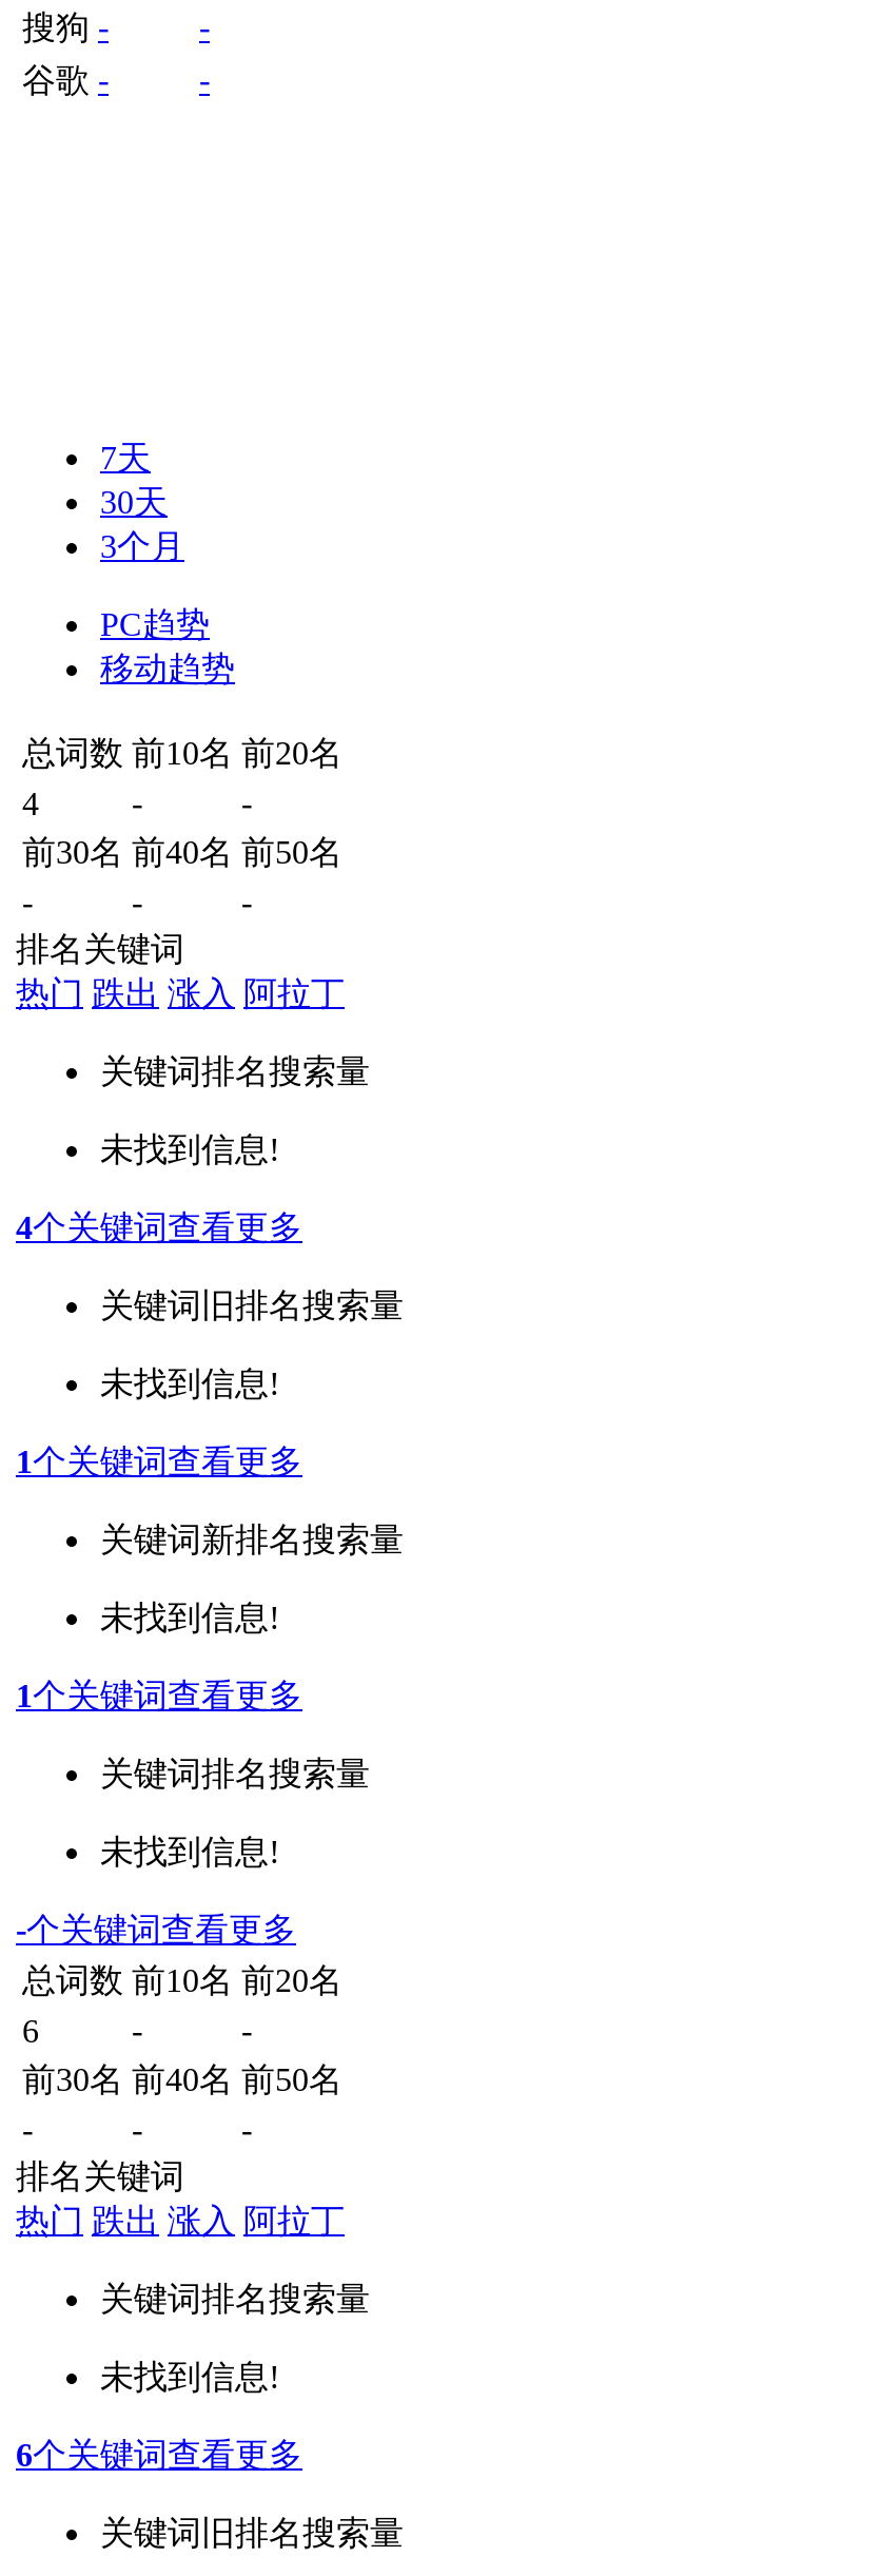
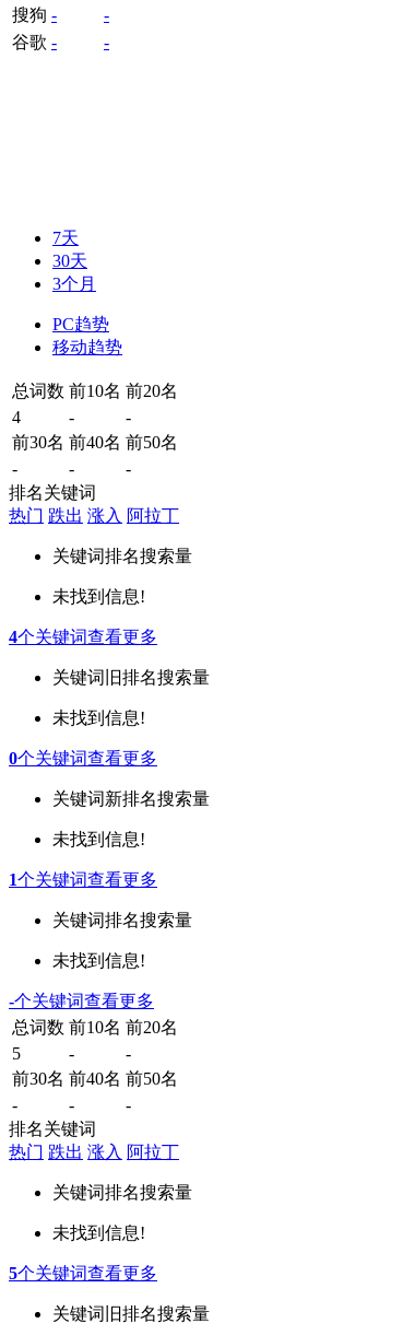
[16,1443,302,1479] 1个关键词查看更多 -> [9,749,157,767] 0个关键词查看更多
[22,2012,39,2048] 6 -> [12,1044,21,1062] 5
[16,2436,302,2472] 6个关键词查看更多 -> [9,1264,157,1282] 5个关键词查看更多

